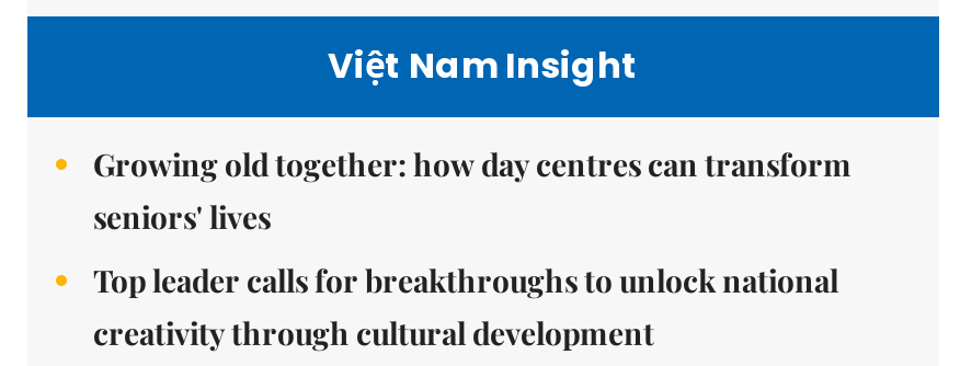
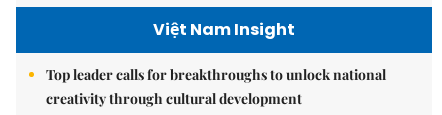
[93,144,852,239] Growing old together: how day centres can transform | seniors' lives -> none

